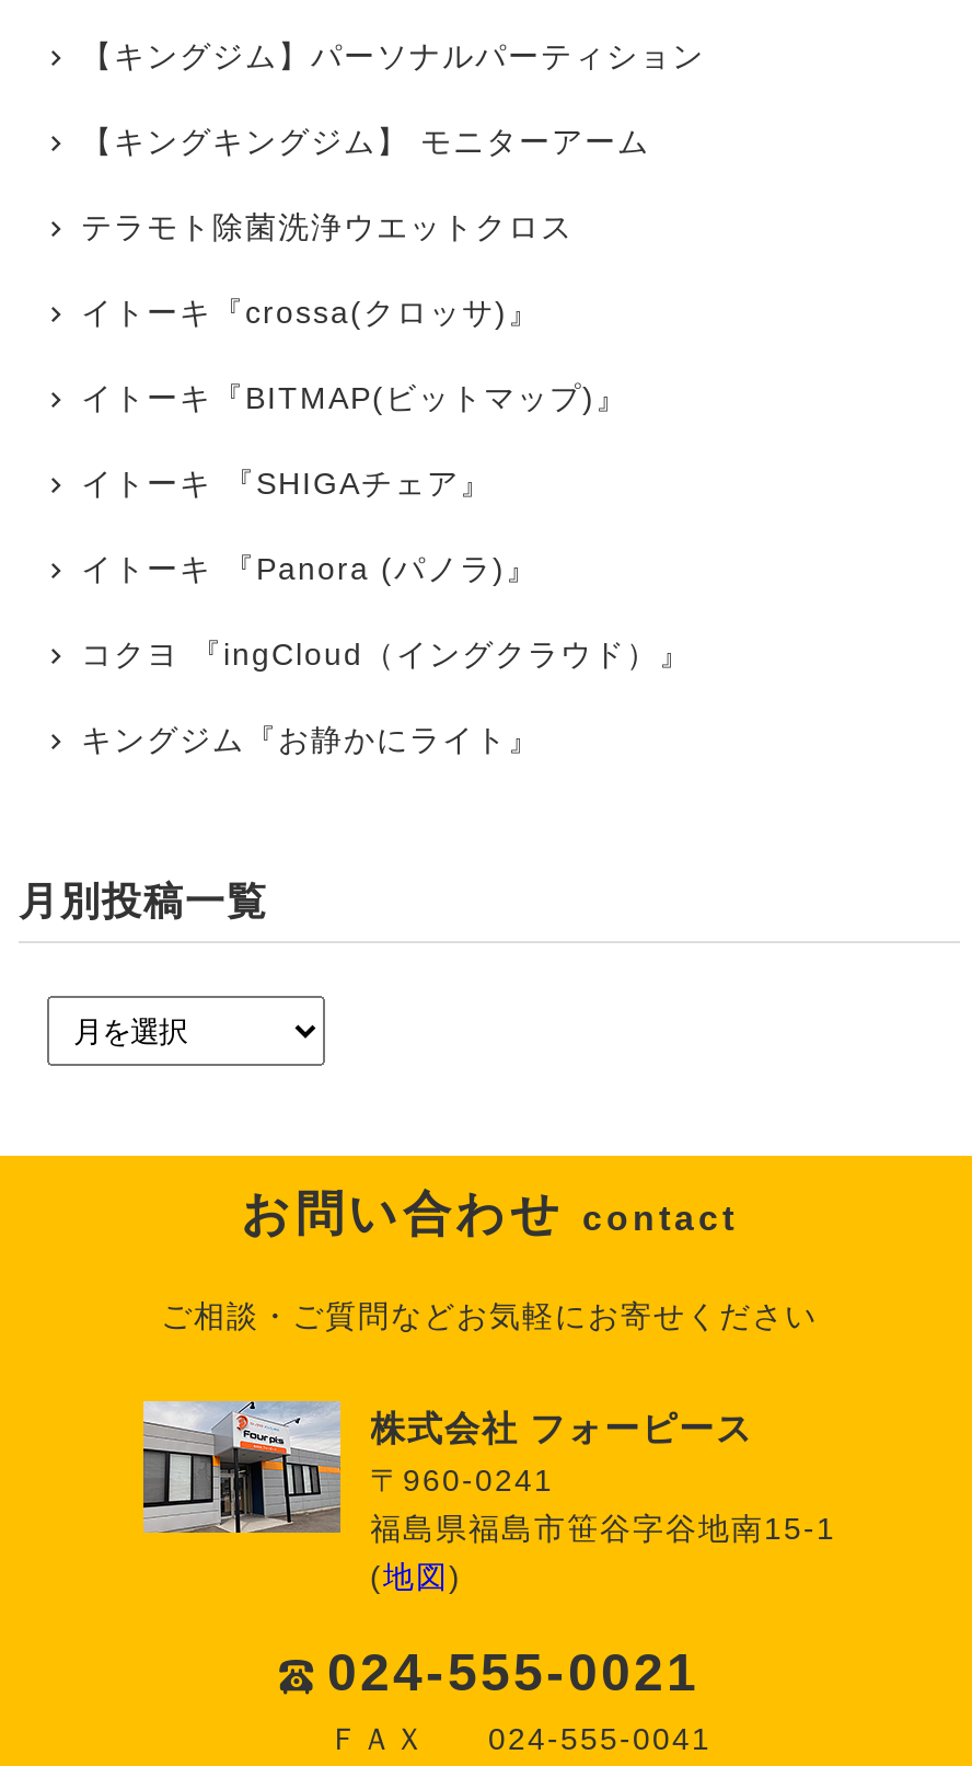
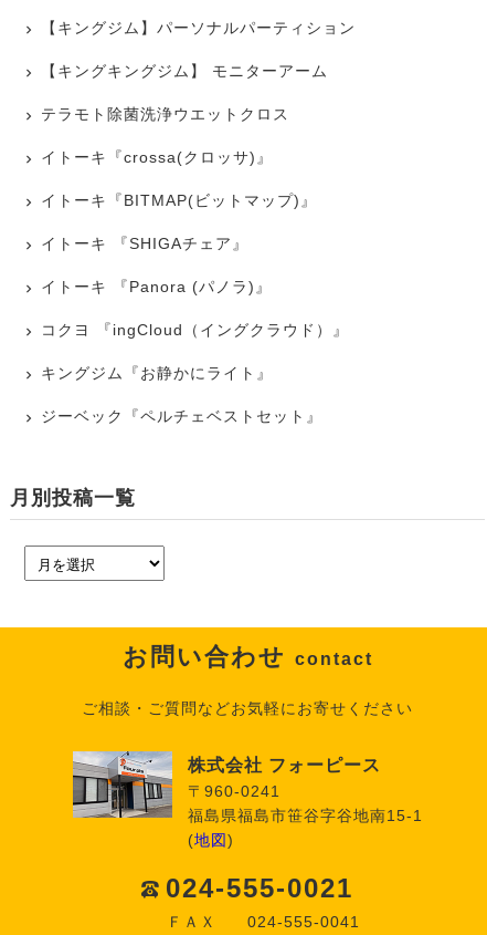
none -> [41,408,323,425] ジーベック『ペルチェベストセット』

